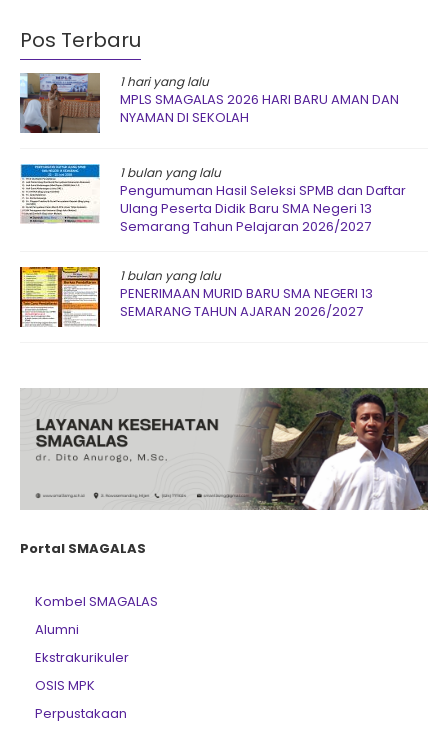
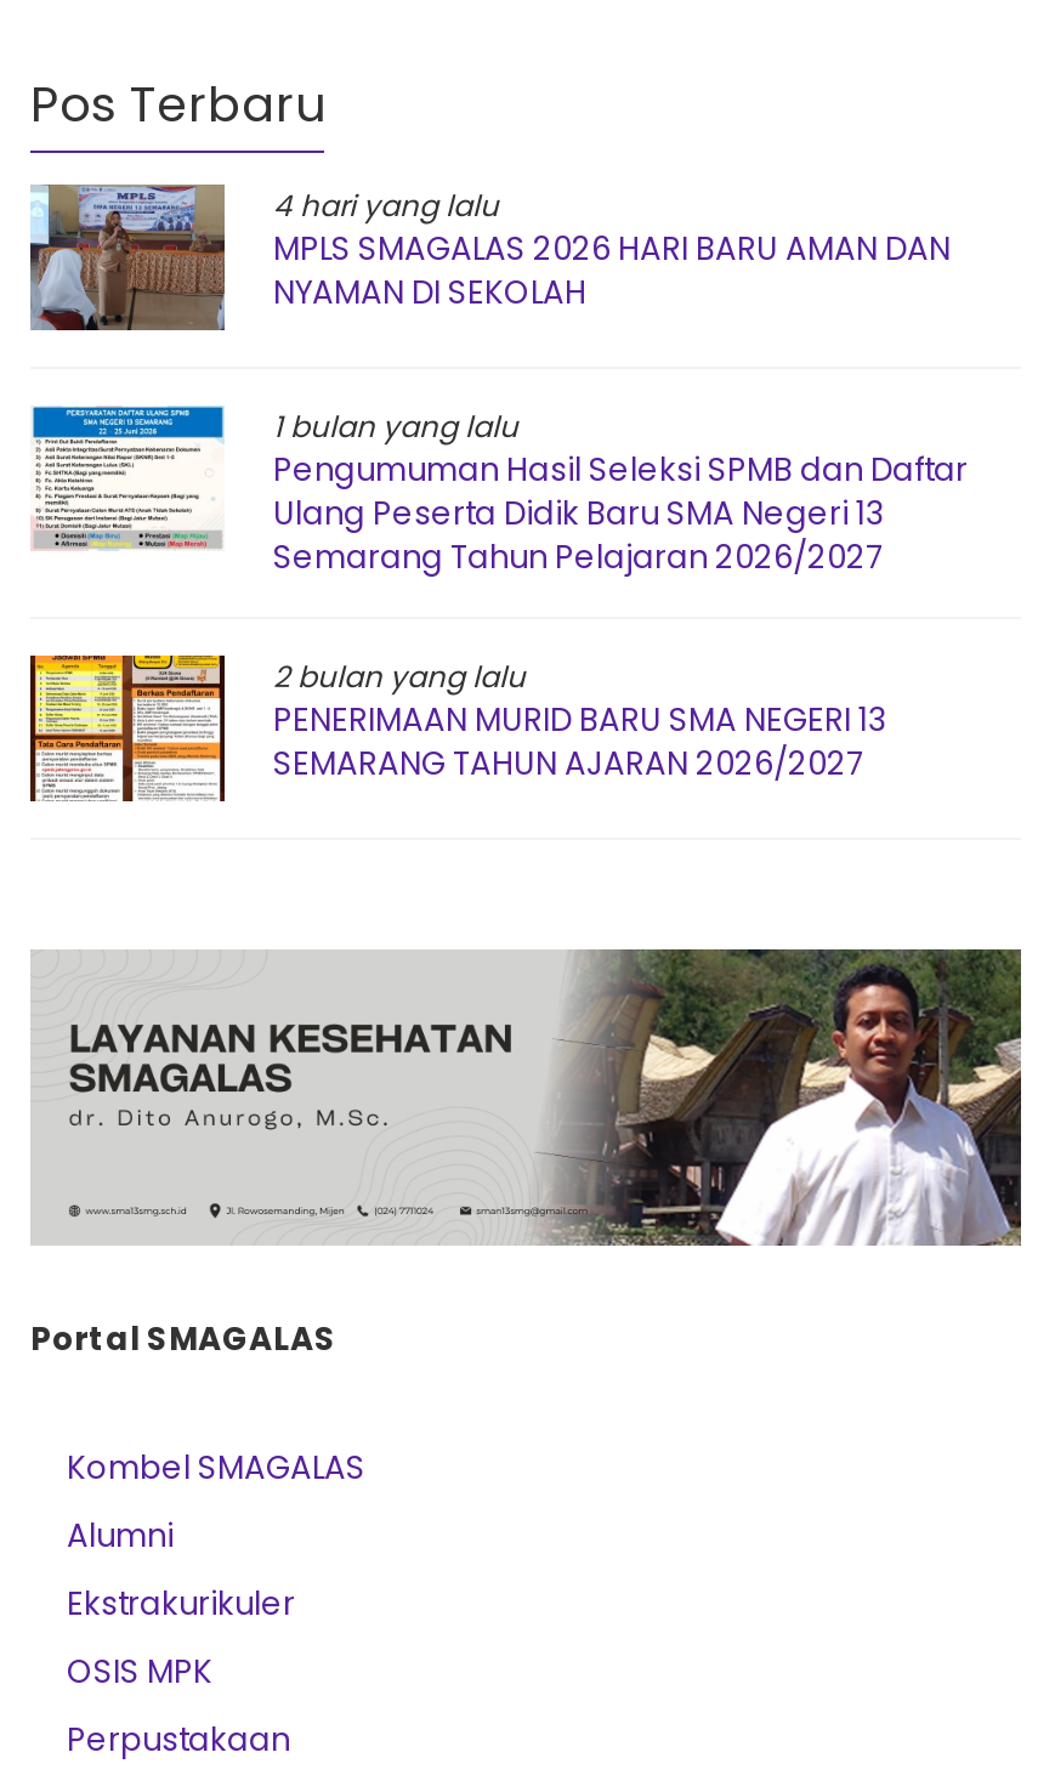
[120,73,209,90] 1 hari yang lalu -> [273,185,499,226] 4 hari yang lalu
[120,267,221,284] 1 bulan yang lalu -> [273,656,526,697] 2 bulan yang lalu

